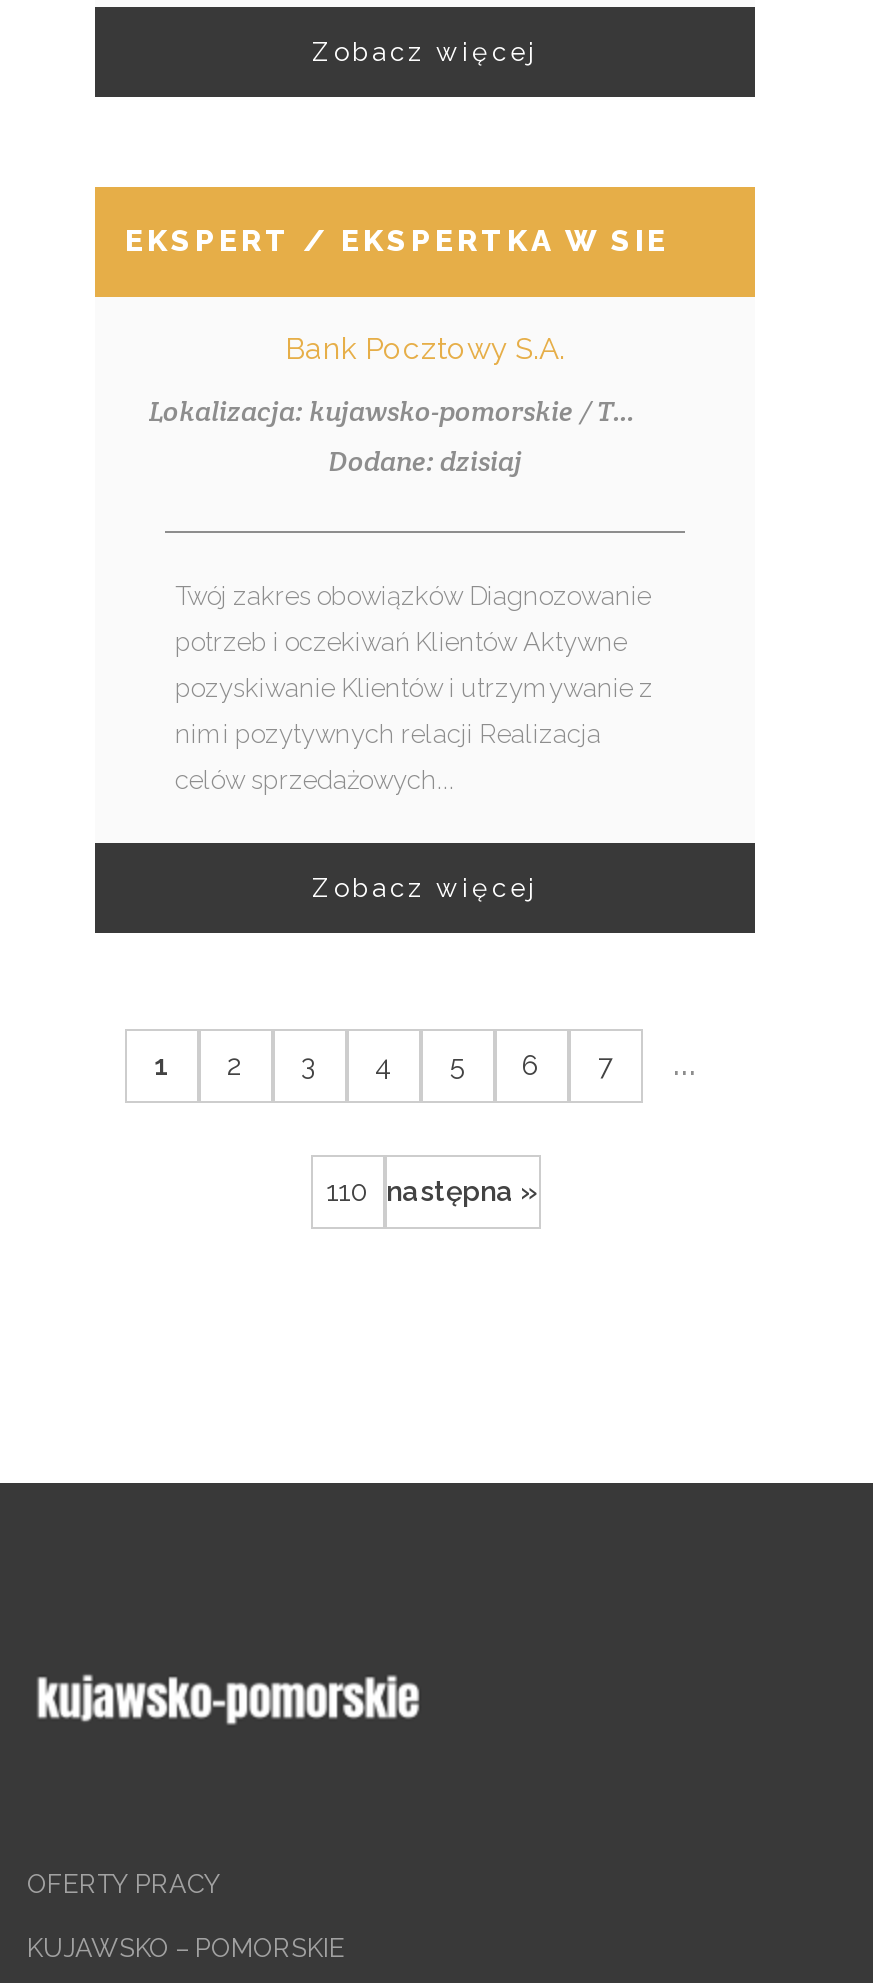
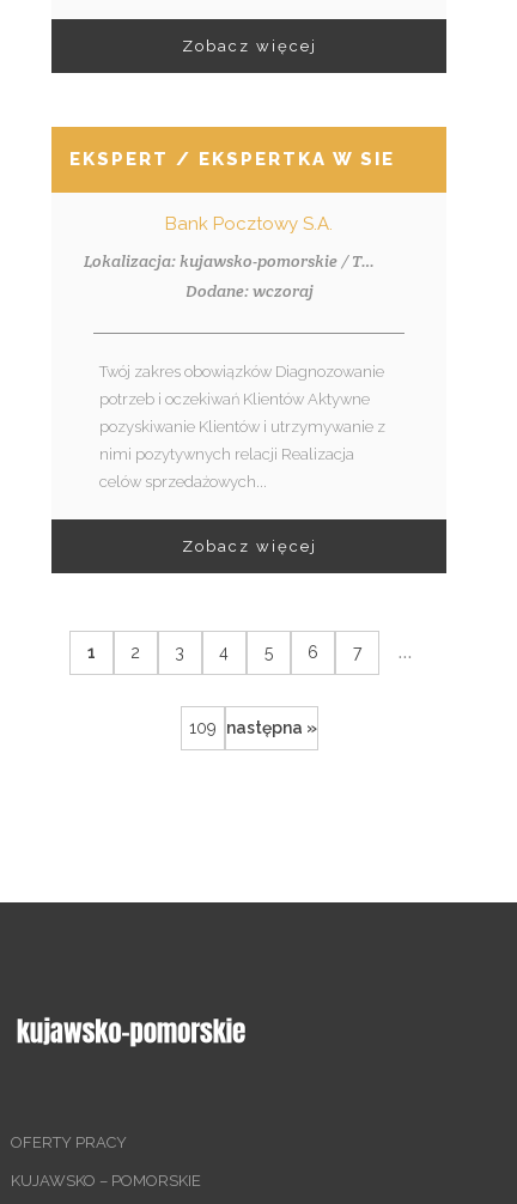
[328,443,522,479] Dodane: dzisiaj -> [185,280,313,302] Dodane: wczoraj
[326,1175,538,1207] 110 następna » -> [188,718,317,737] 109 następna »

